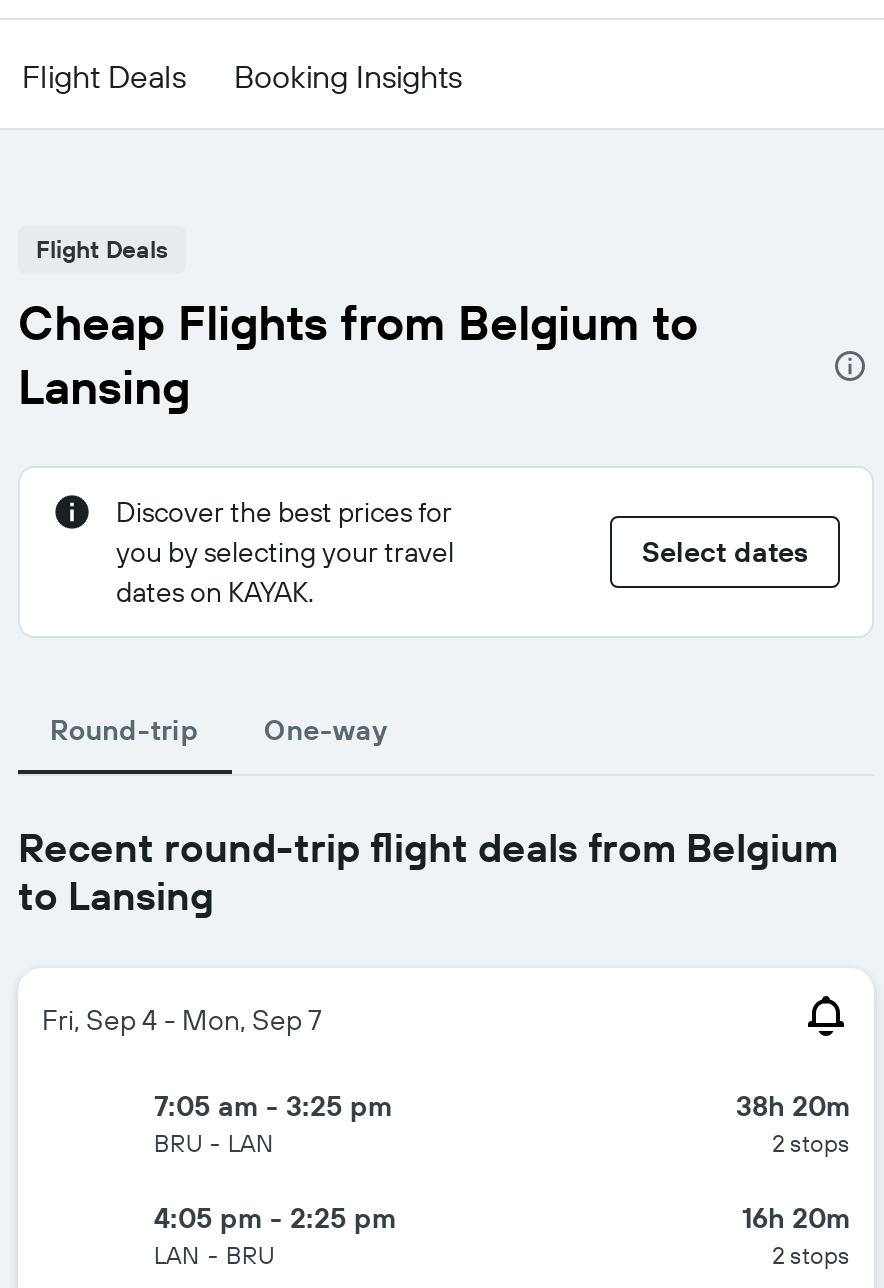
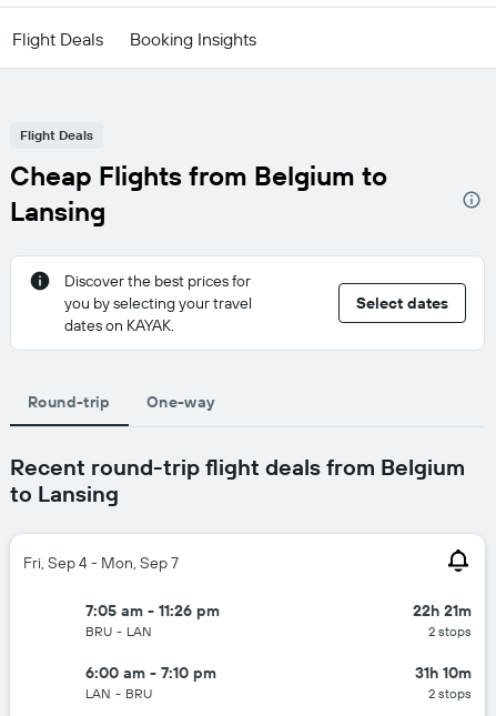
[154,1088,392,1124] 7:05 am - 3:25 pm -> [85,601,220,621] 7:05 am - 11:26 pm
[736,1088,850,1124] 38h 20m -> [413,601,472,621] 22h 21m
[154,1200,396,1236] 4:05 pm - 2:25 pm -> [85,663,216,683] 6:00 am - 7:10 pm
[742,1200,850,1236] 16h 20m -> [415,663,472,683] 31h 10m

